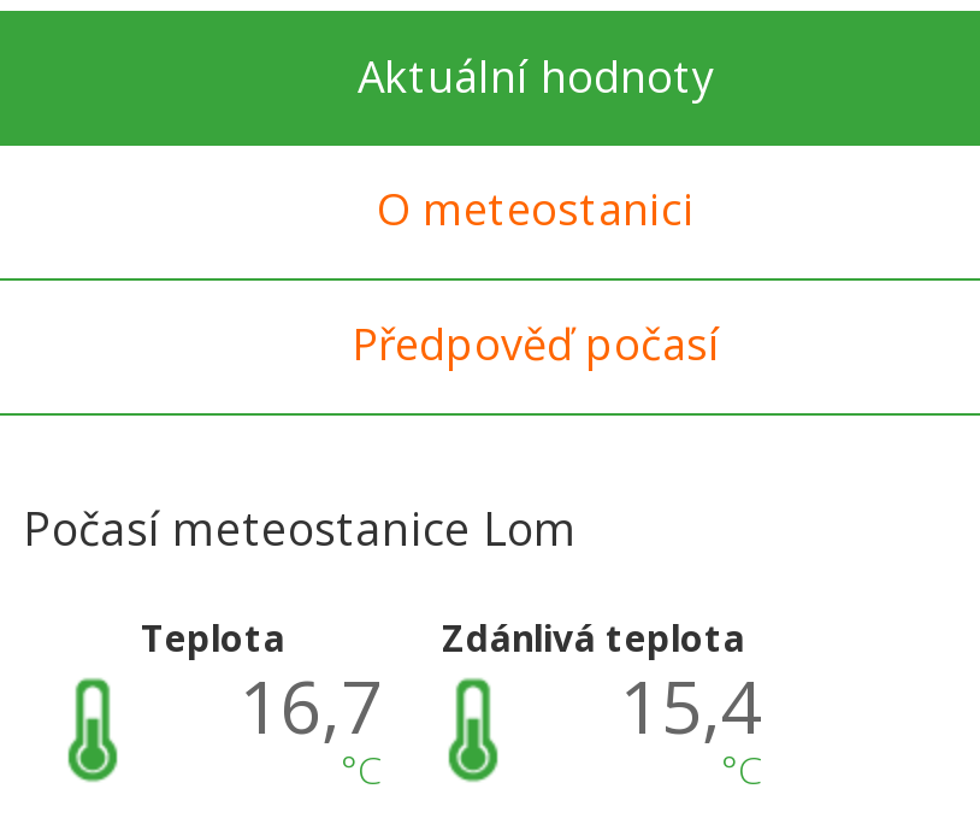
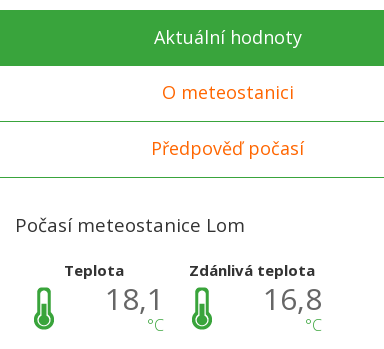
[240,658,382,757] 16,7 -> [105,278,164,319] 18,1
[620,658,762,757] 15,4 -> [263,278,322,319] 16,8

